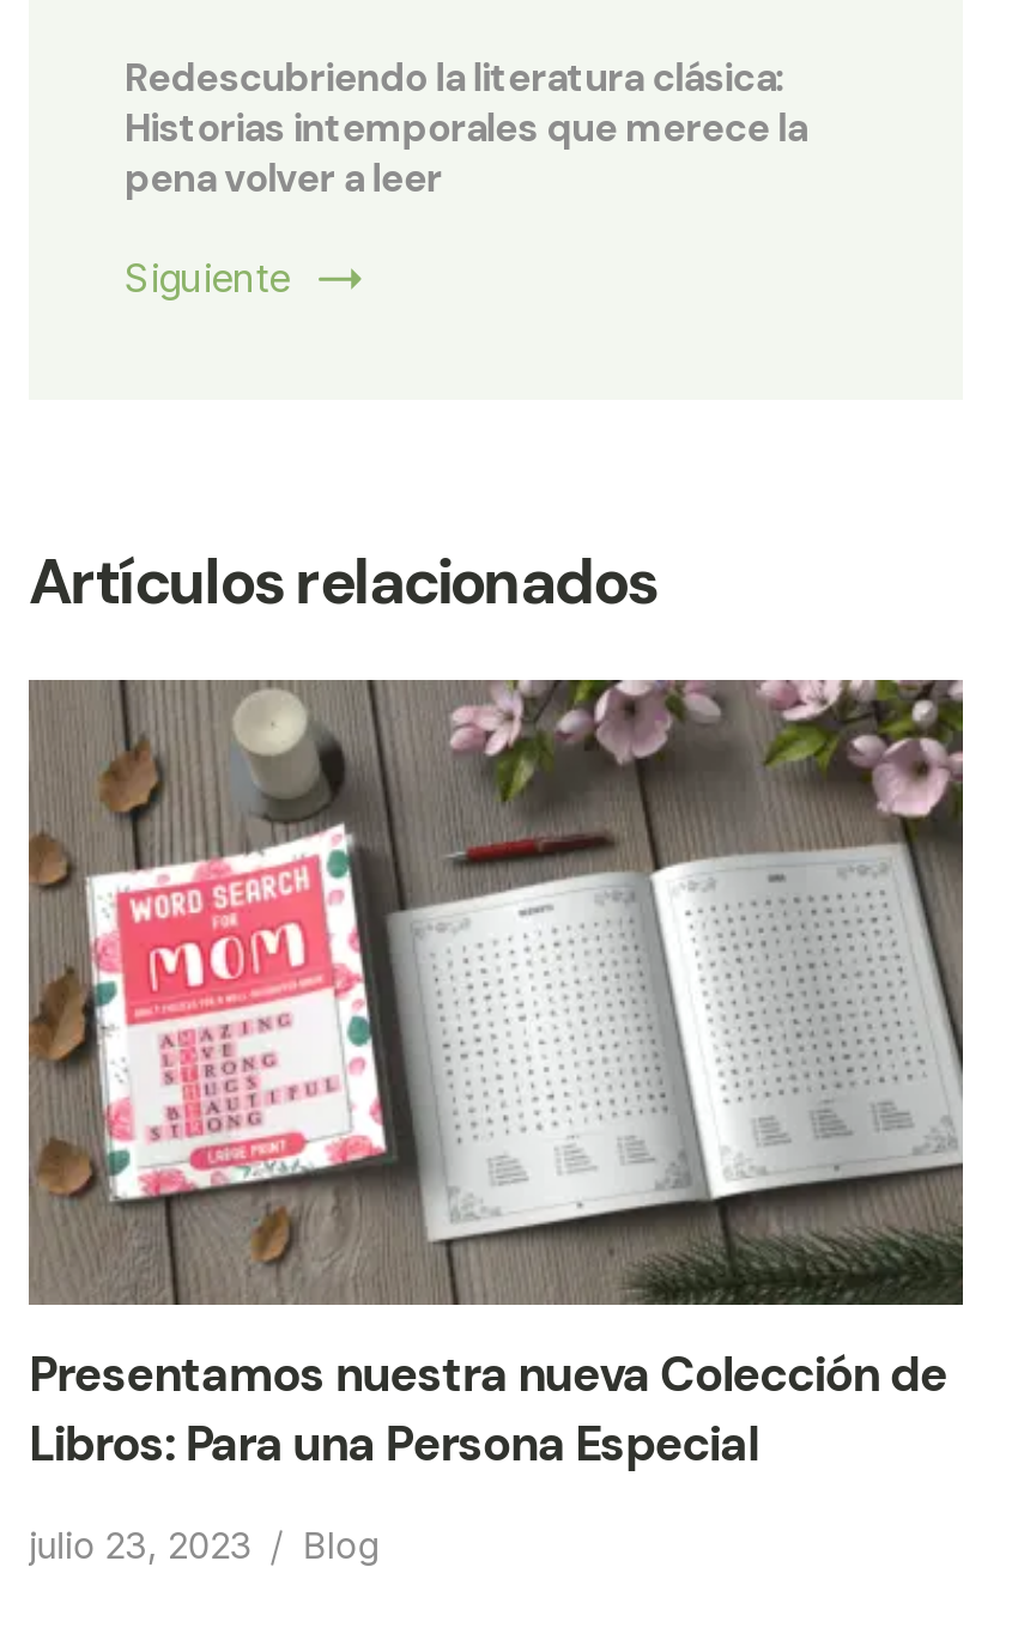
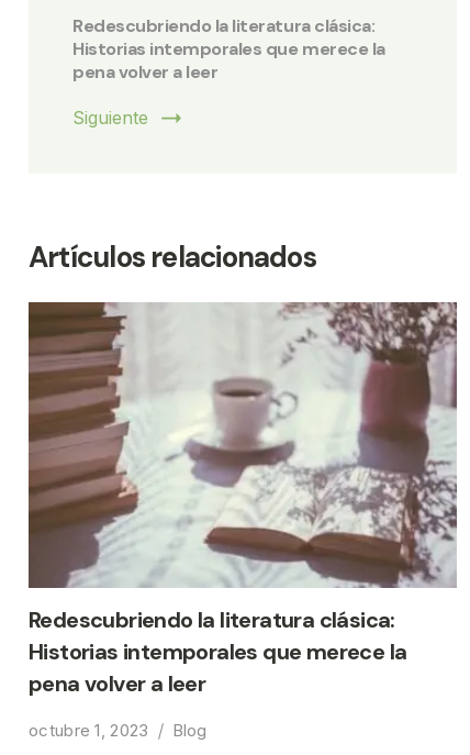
[29,679,965,1474] [image] | Presentamos nuestra nueva Colección de | Libros: Para una Persona Especial -> [27,301,458,698] [image] | Redescubriendo la literatura clásica: | Historias intemporales que merece la | pena volver a leer
[29,1522,379,1567] julio 23, 2023 Blog -> [29,720,207,741] octubre 1, 2023 Blog

